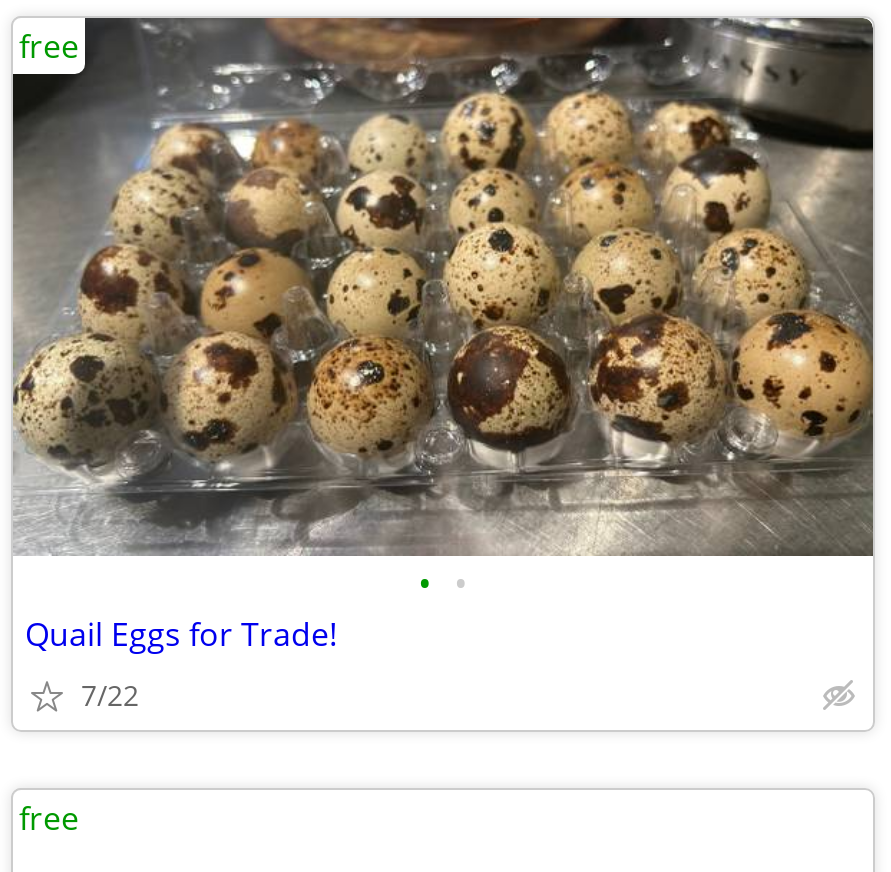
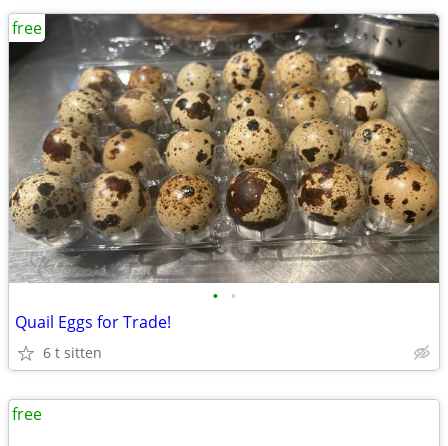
[81,676,139,714] 7/22 -> [43,343,102,362] 6 t sitten

